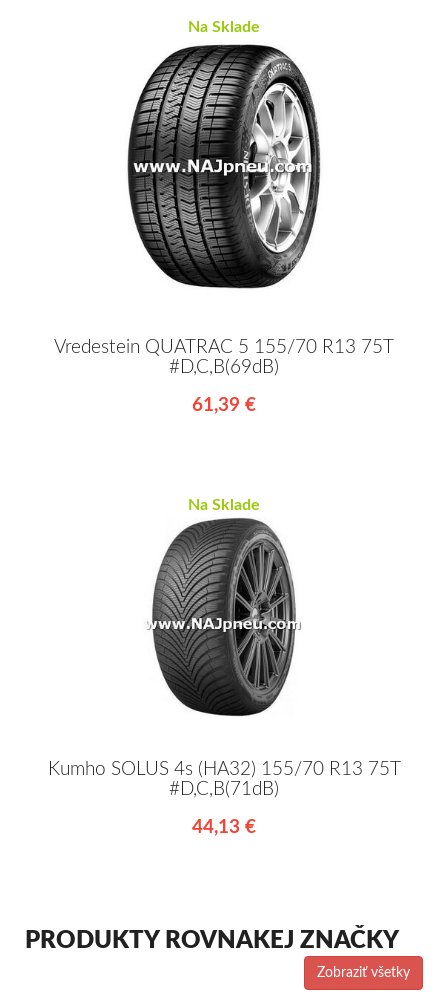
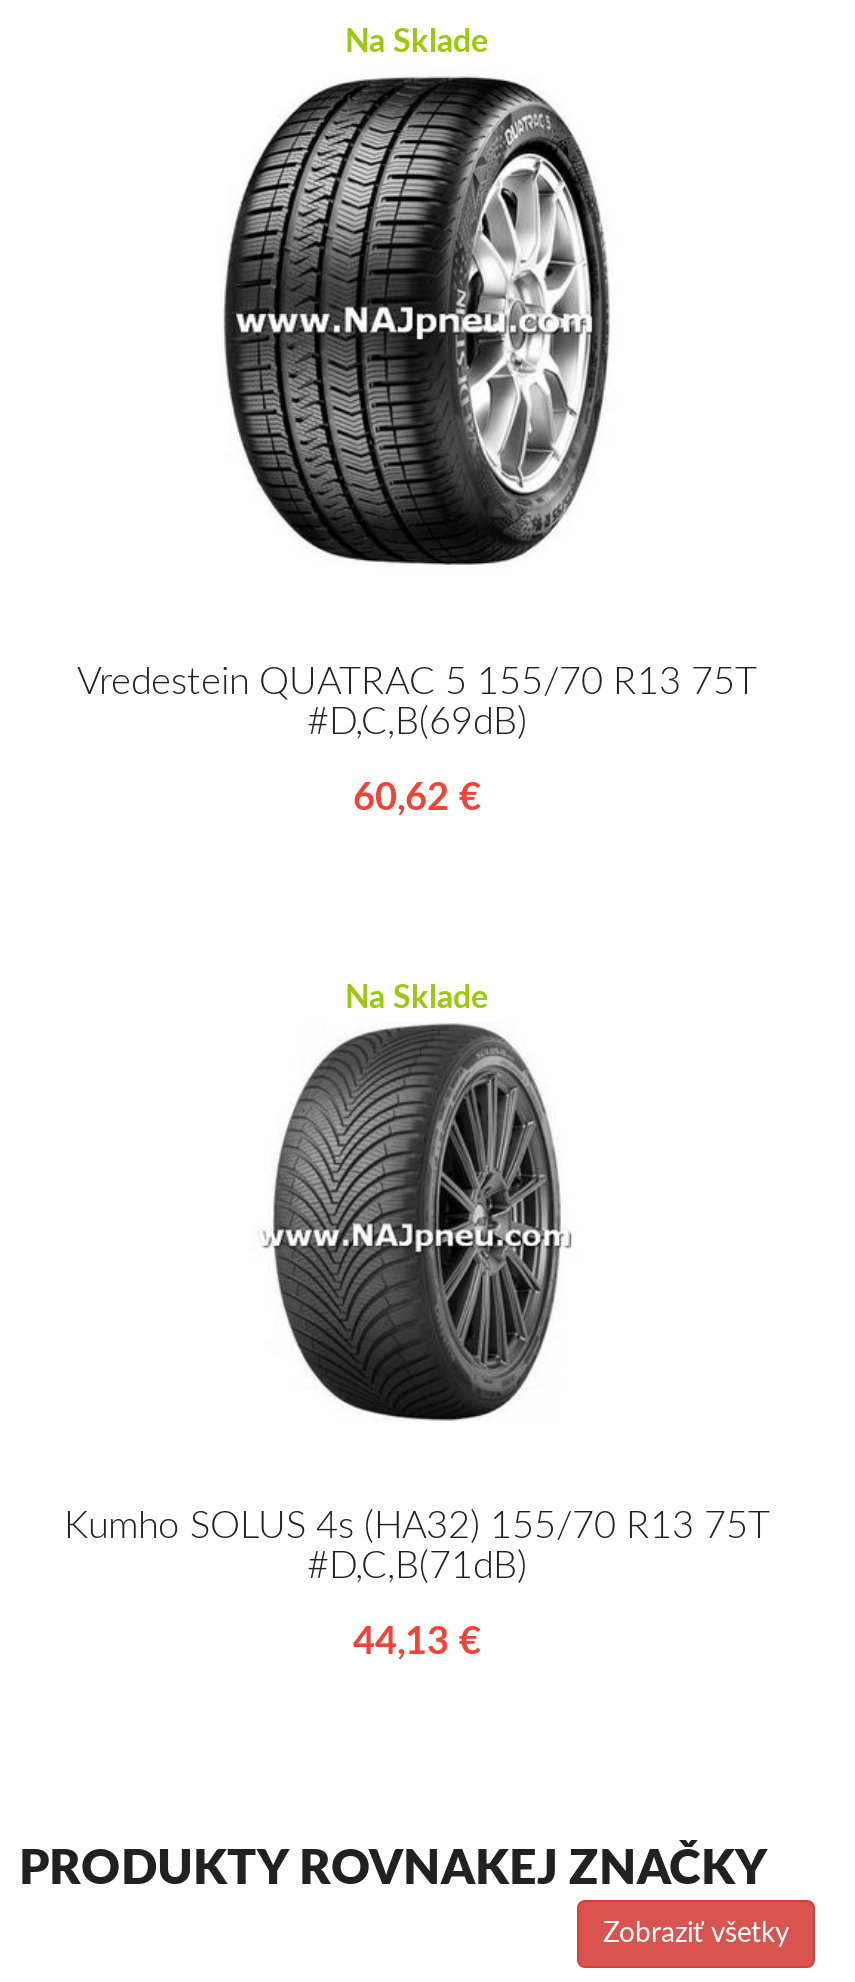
[192,396,256,415] 61,39 € -> [353,780,481,818] 60,62 €

